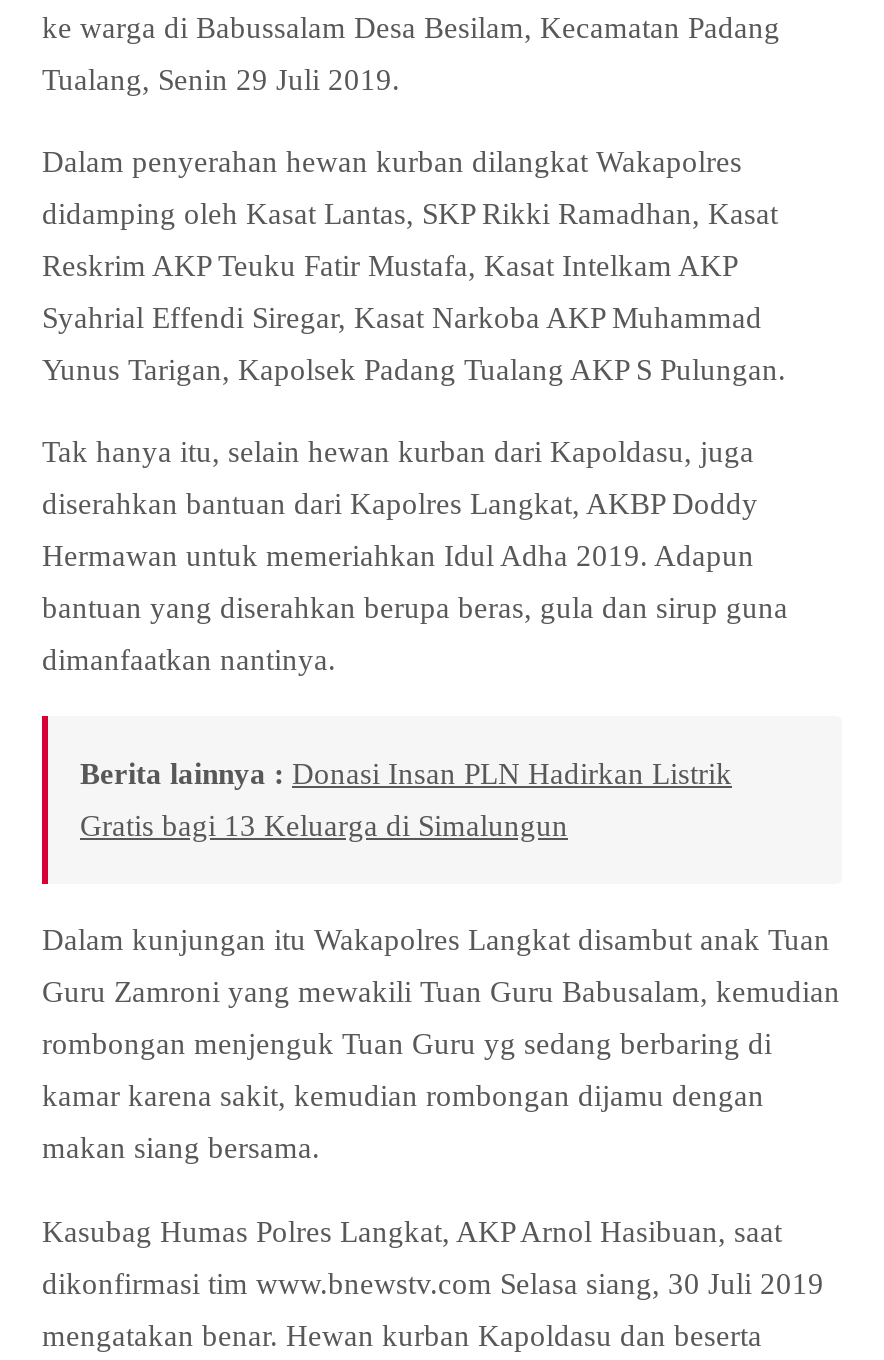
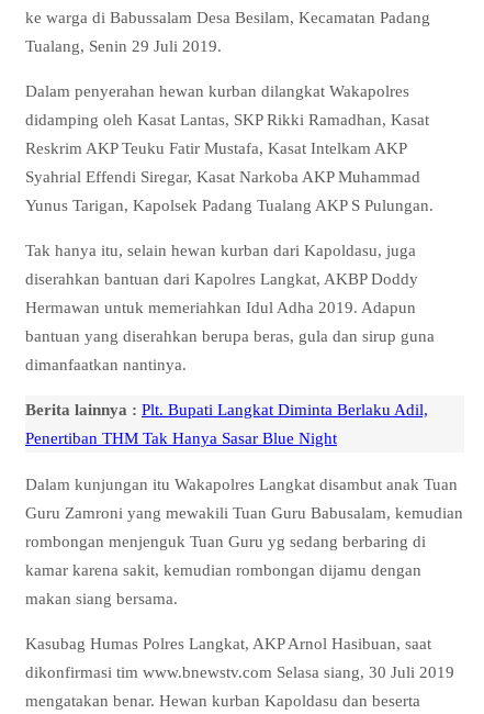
[80,757,732,791] Berita lainnya : Donasi Insan PLN Hadirkan Listrik -> [25,400,428,419] Berita lainnya : Plt. Bupati Langkat Diminta Berlaku Adil,
[80,809,568,843] Gratis bagi 13 Keluarga di Simalungun -> [25,429,337,448] Penertiban THM Tak Hanya Sasar Blue Night

